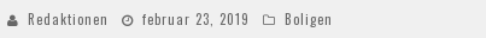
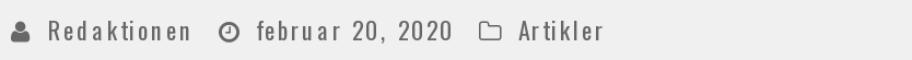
[142,9,333,28] februar 23, 2019 | Boligen -> [256,12,606,47] februar 20, 2020 | Artikler

